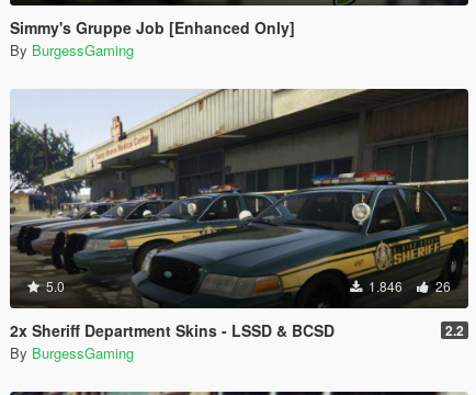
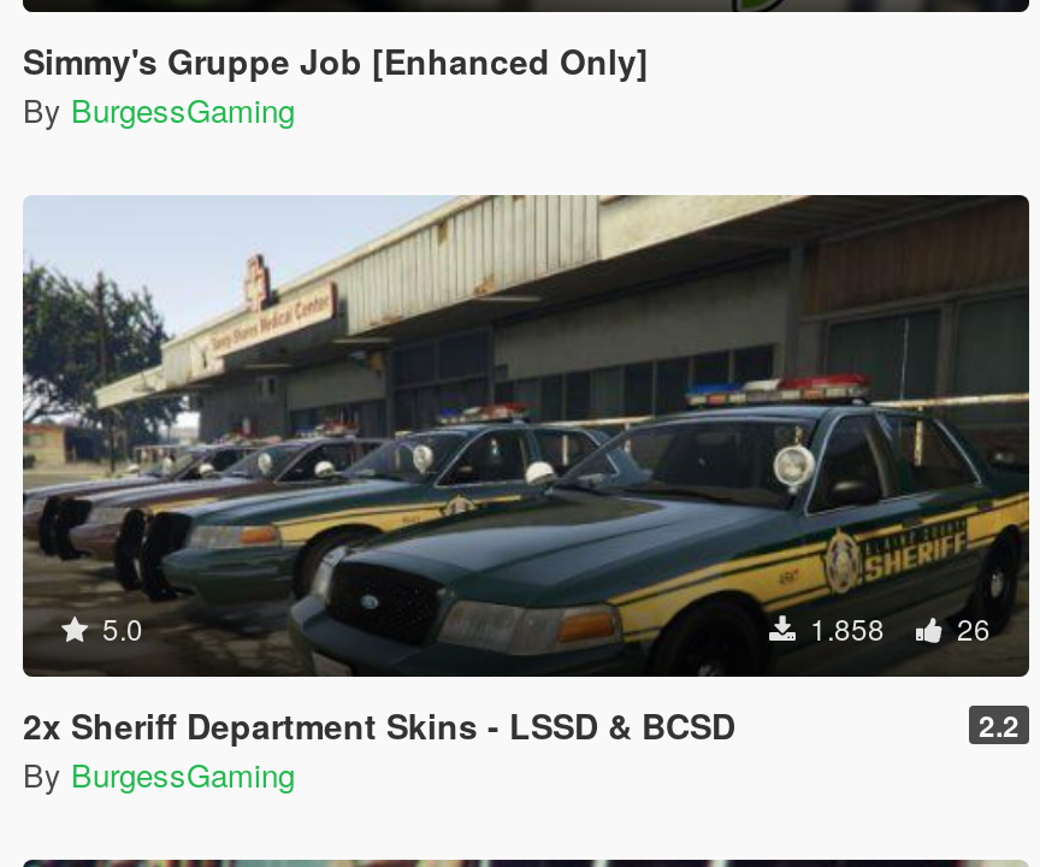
[365,277,451,296] 1.846 26 -> [803,608,991,649] 1.858 26

